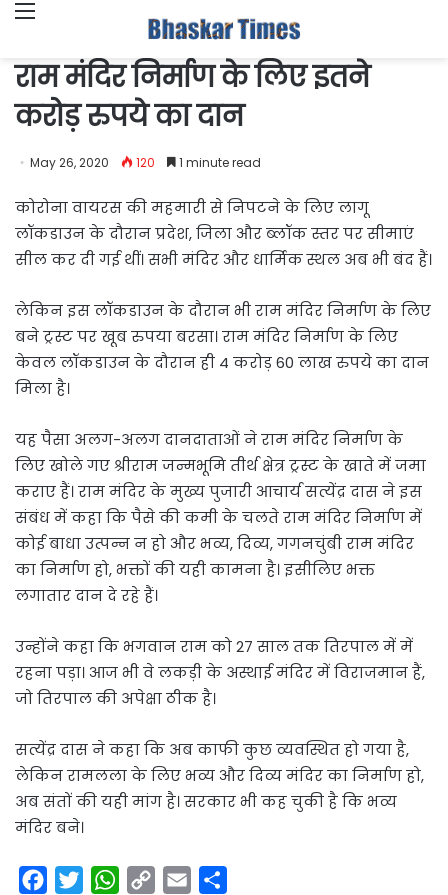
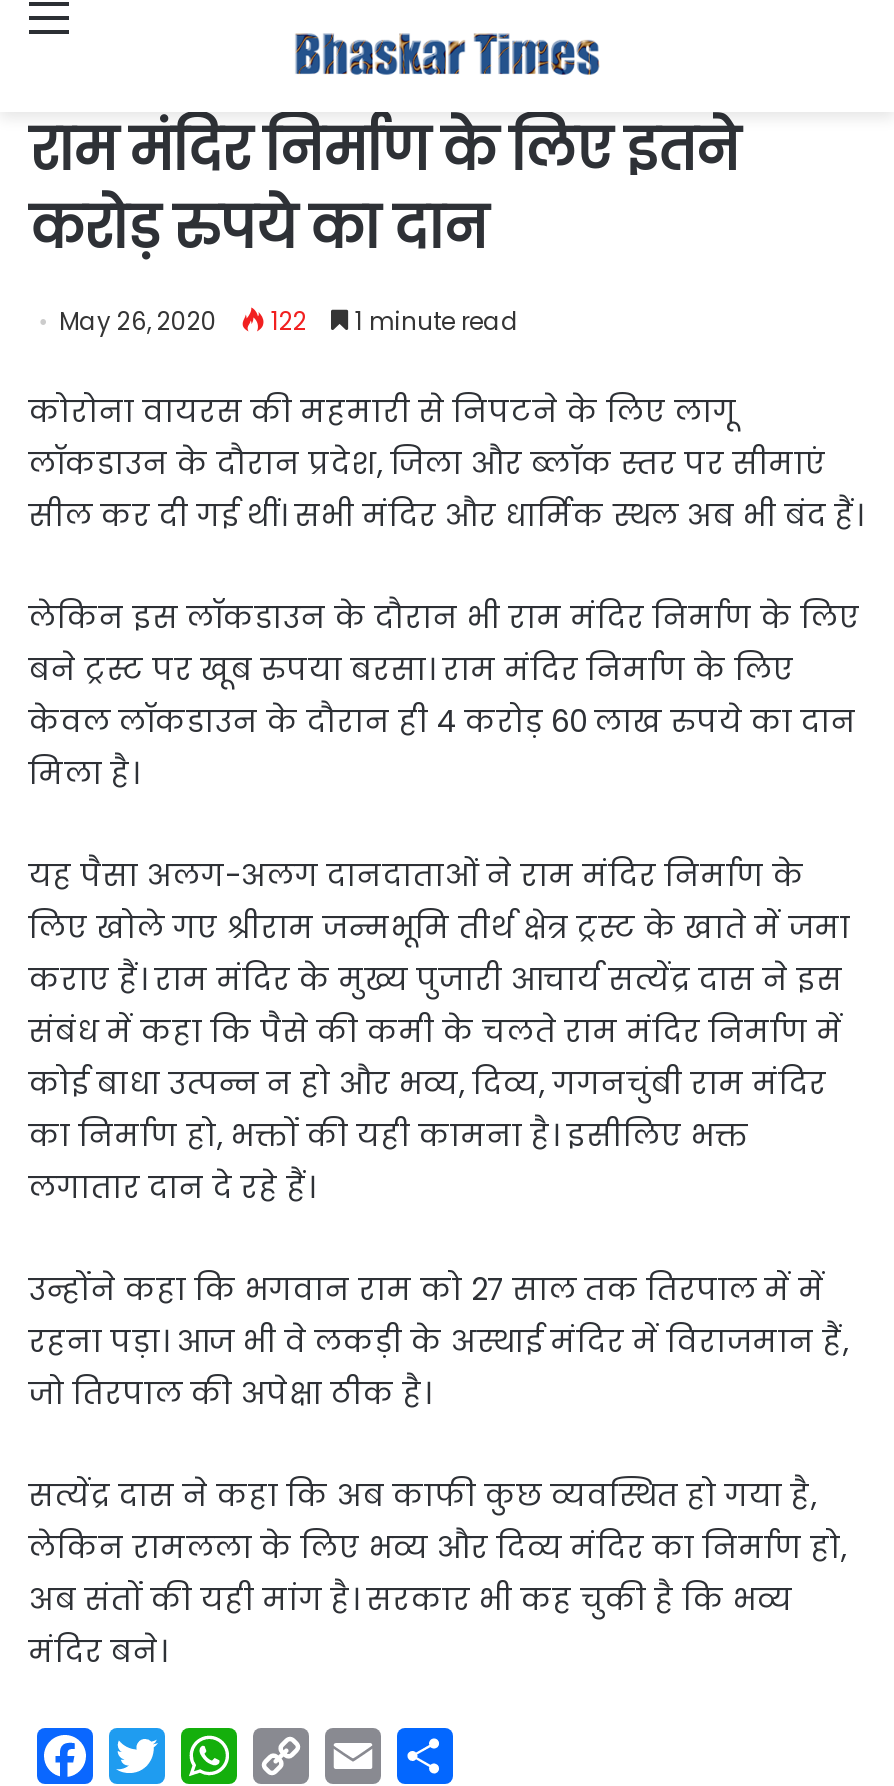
[30,154,261,171] May 26, 2020 120 1 minute read -> [59,303,519,337] May 26, 2020 122 1 minute read

